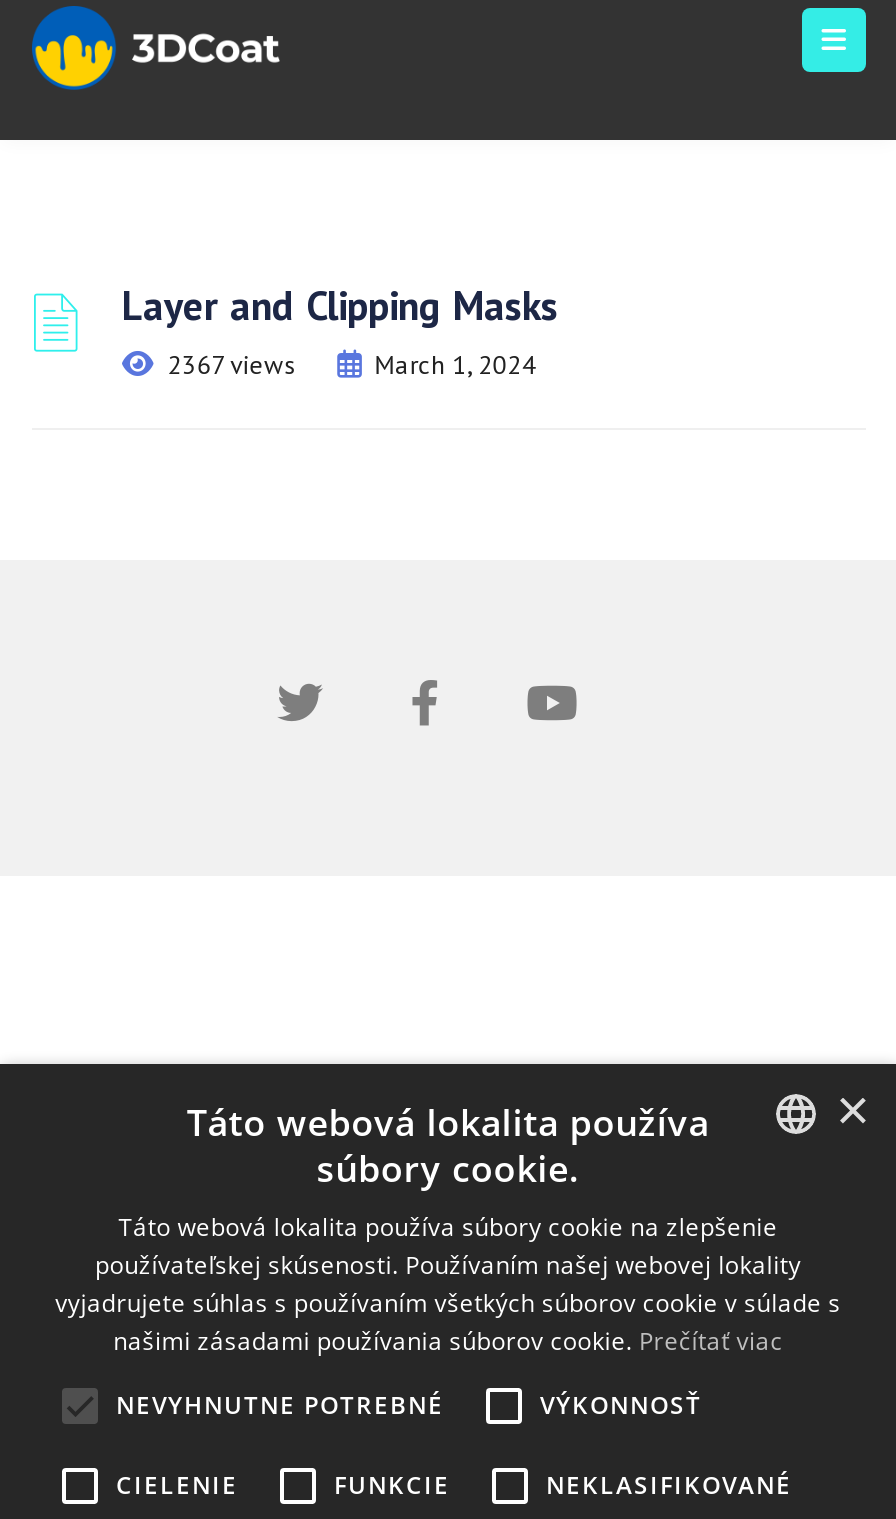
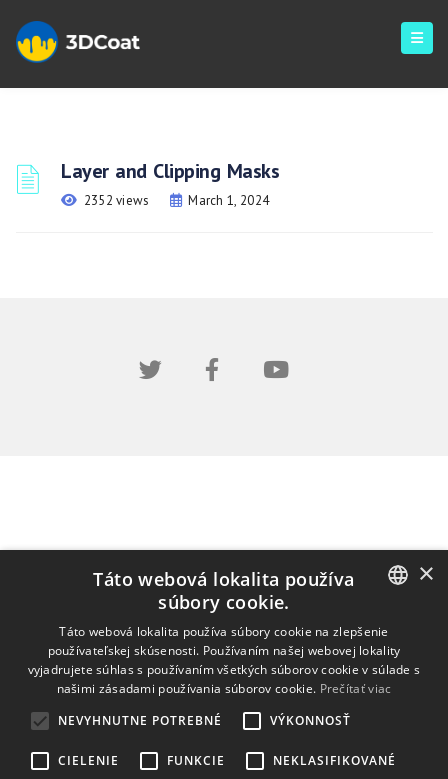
[167,348,297,382] 2367 views -> [84,192,150,209] 2352 views

